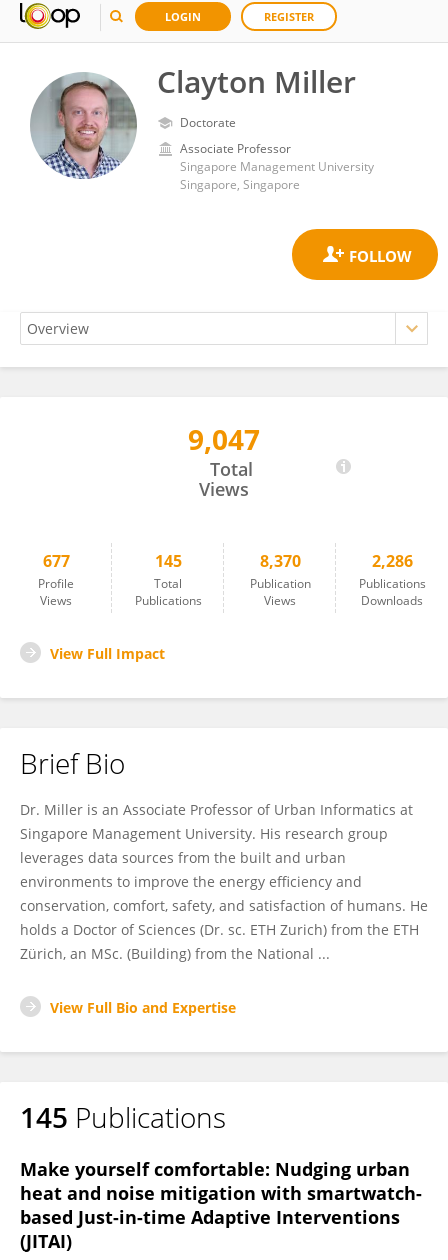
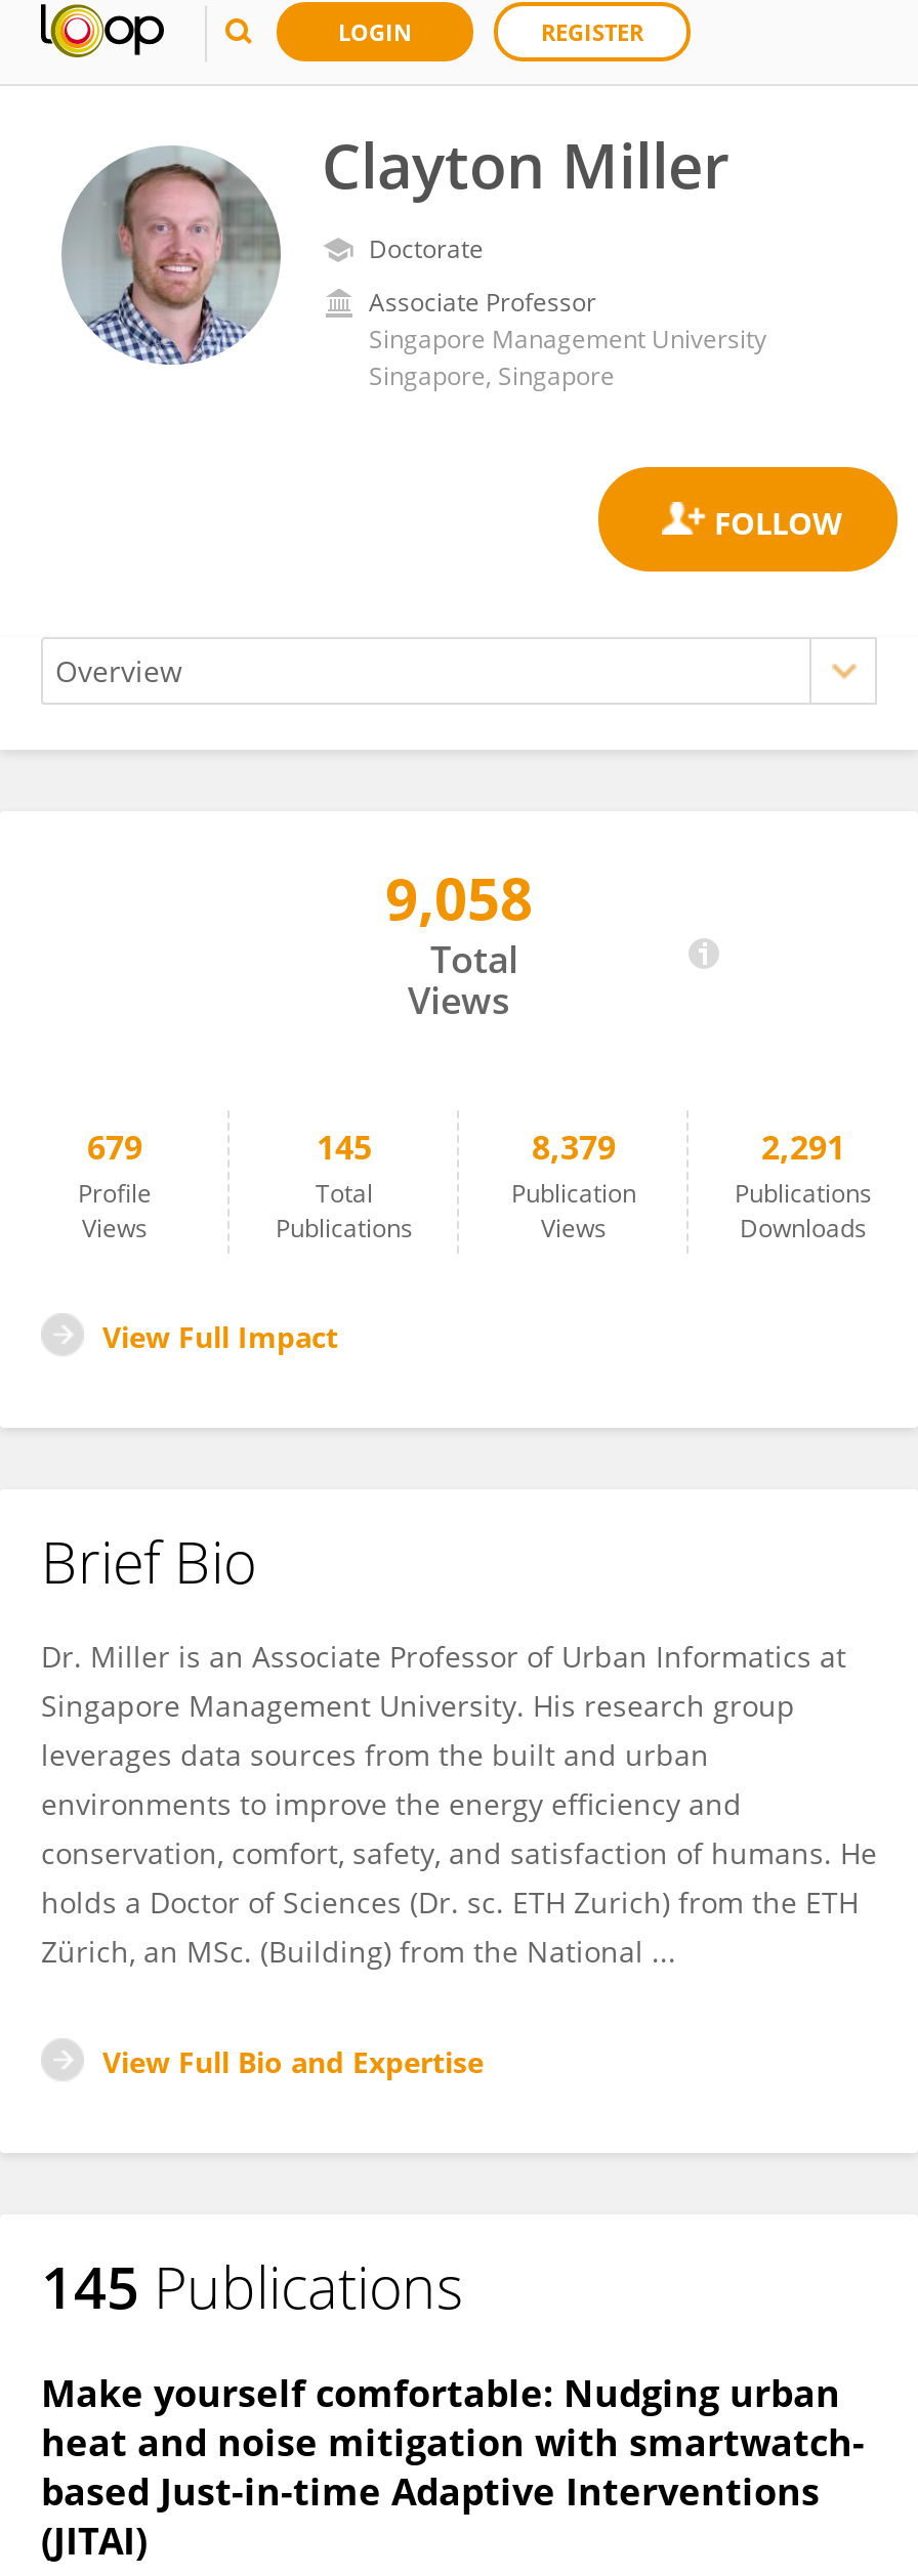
[188,420,260,458] 9,047 -> [385,858,533,936] 9,058
[42,550,69,572] 677 -> [87,1125,142,1170] 679
[259,550,300,572] 8,370 -> [532,1125,616,1170] 8,379
[371,550,412,572] 2,286 -> [761,1125,845,1170] 2,291

